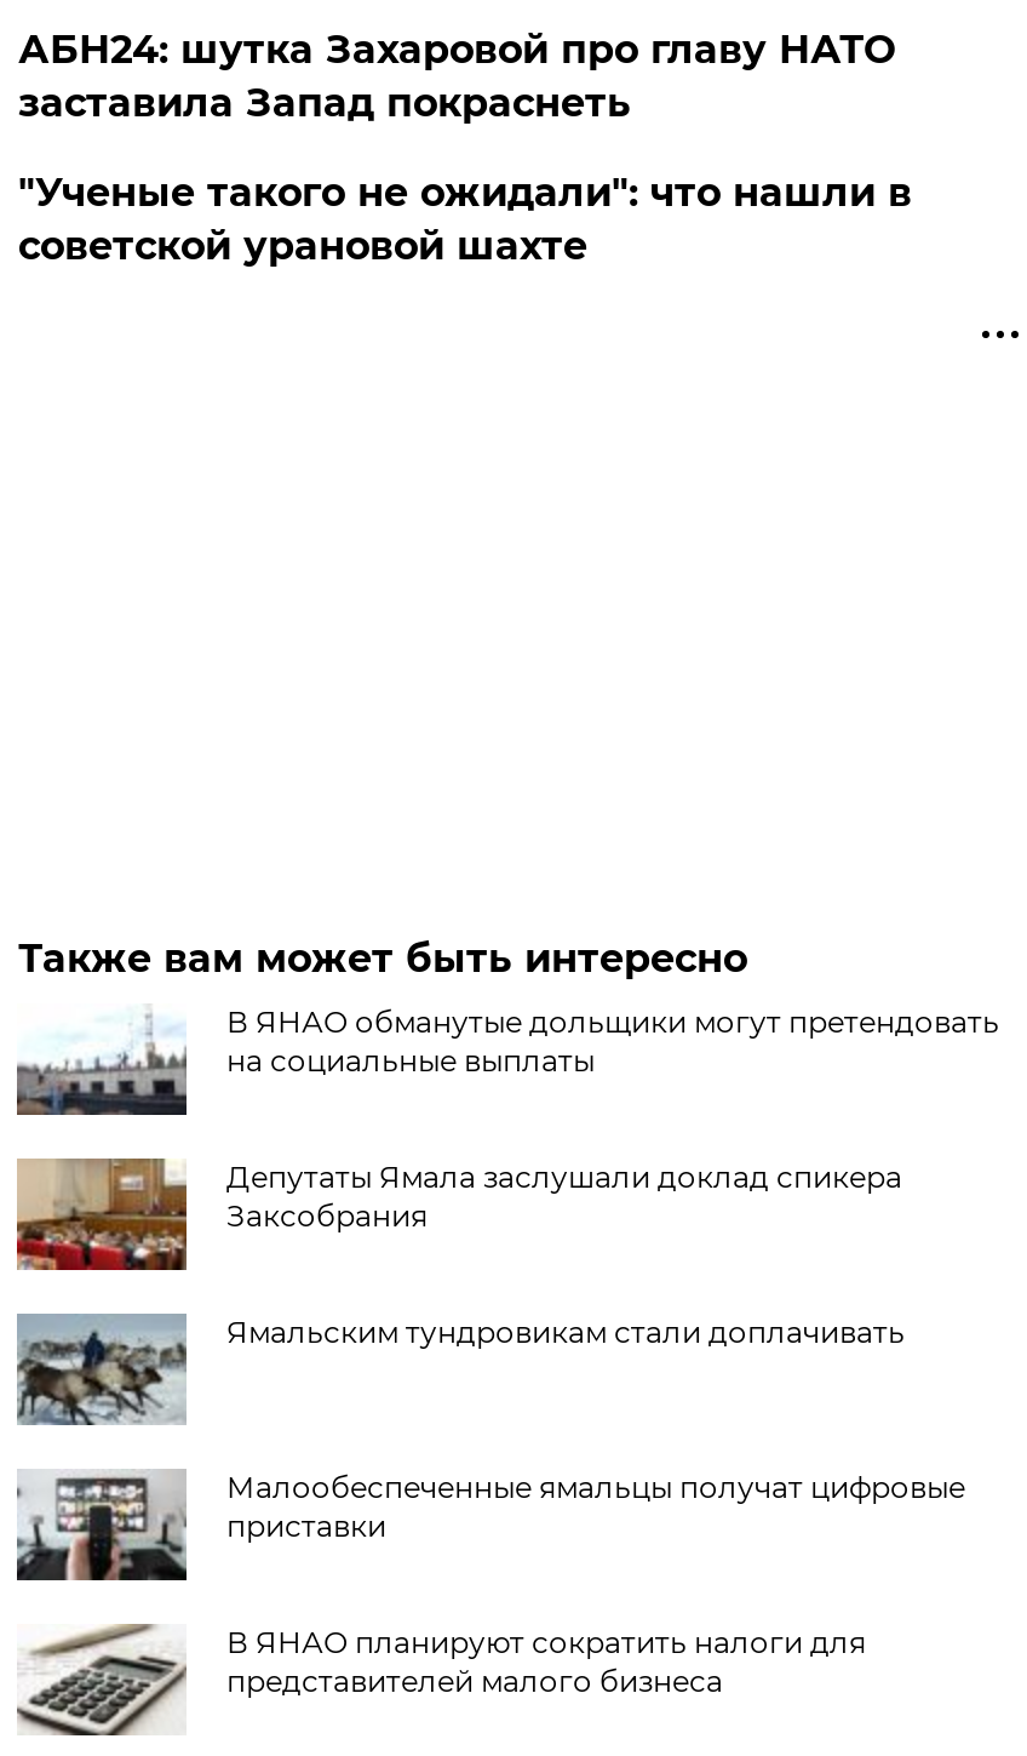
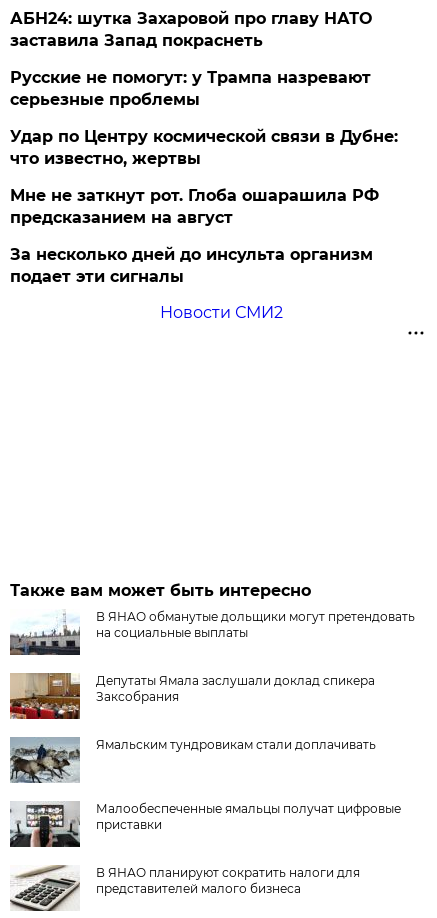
[18,169,912,269] "Ученые такого не ожидали": что нашли в | советской урановой шахте -> [10,68,398,322] Русские не помогут: у Трампа назревают | серьезные проблемы | Удар по Центру космической связи в Дубне: | что известно, жертвы | Мне не заткнут рот. Глоба ошарашила РФ | предсказанием на август | За несколько дней до инсульта организм | подает эти сигналы | Новости СМИ2

